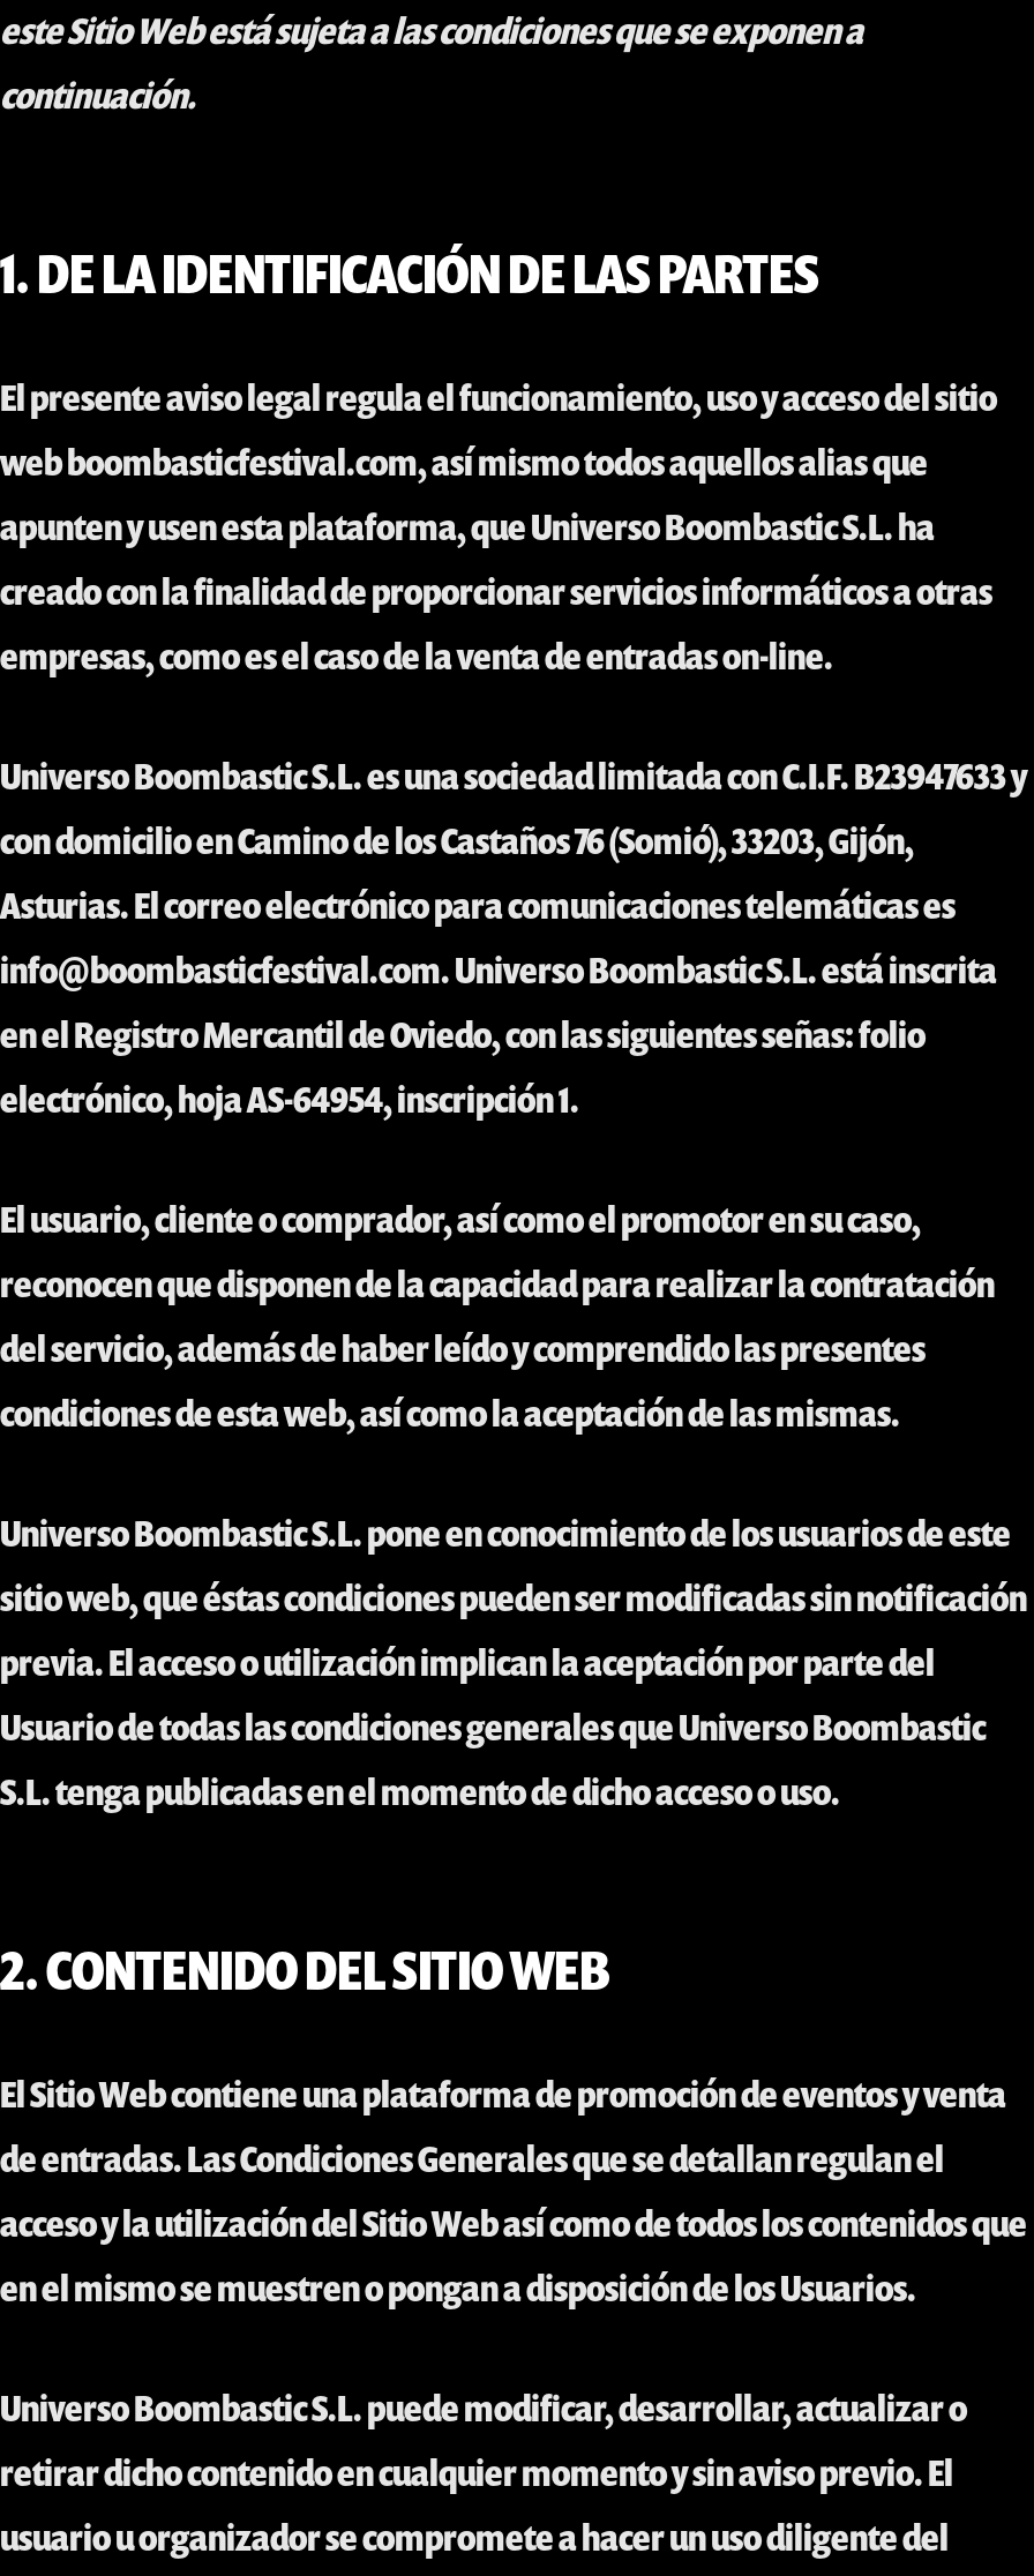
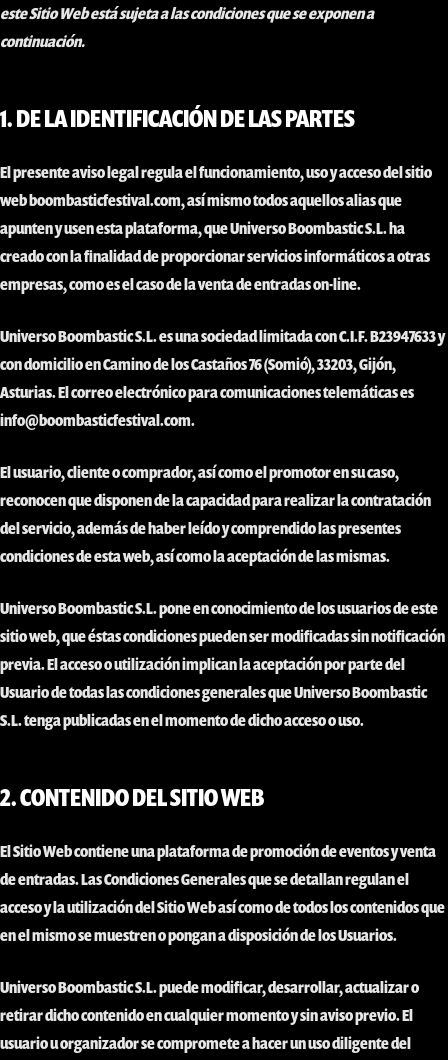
[0,949,997,1124] info@boombasticfestival.com. Universo Boombastic S.L. está inscrita | en el Registro Mercantil de Oviedo, con las siguientes señas: folio | electrónico, hoja AS-64954, inscripción 1. -> [0,411,195,431] info@boombasticfestival.com.

